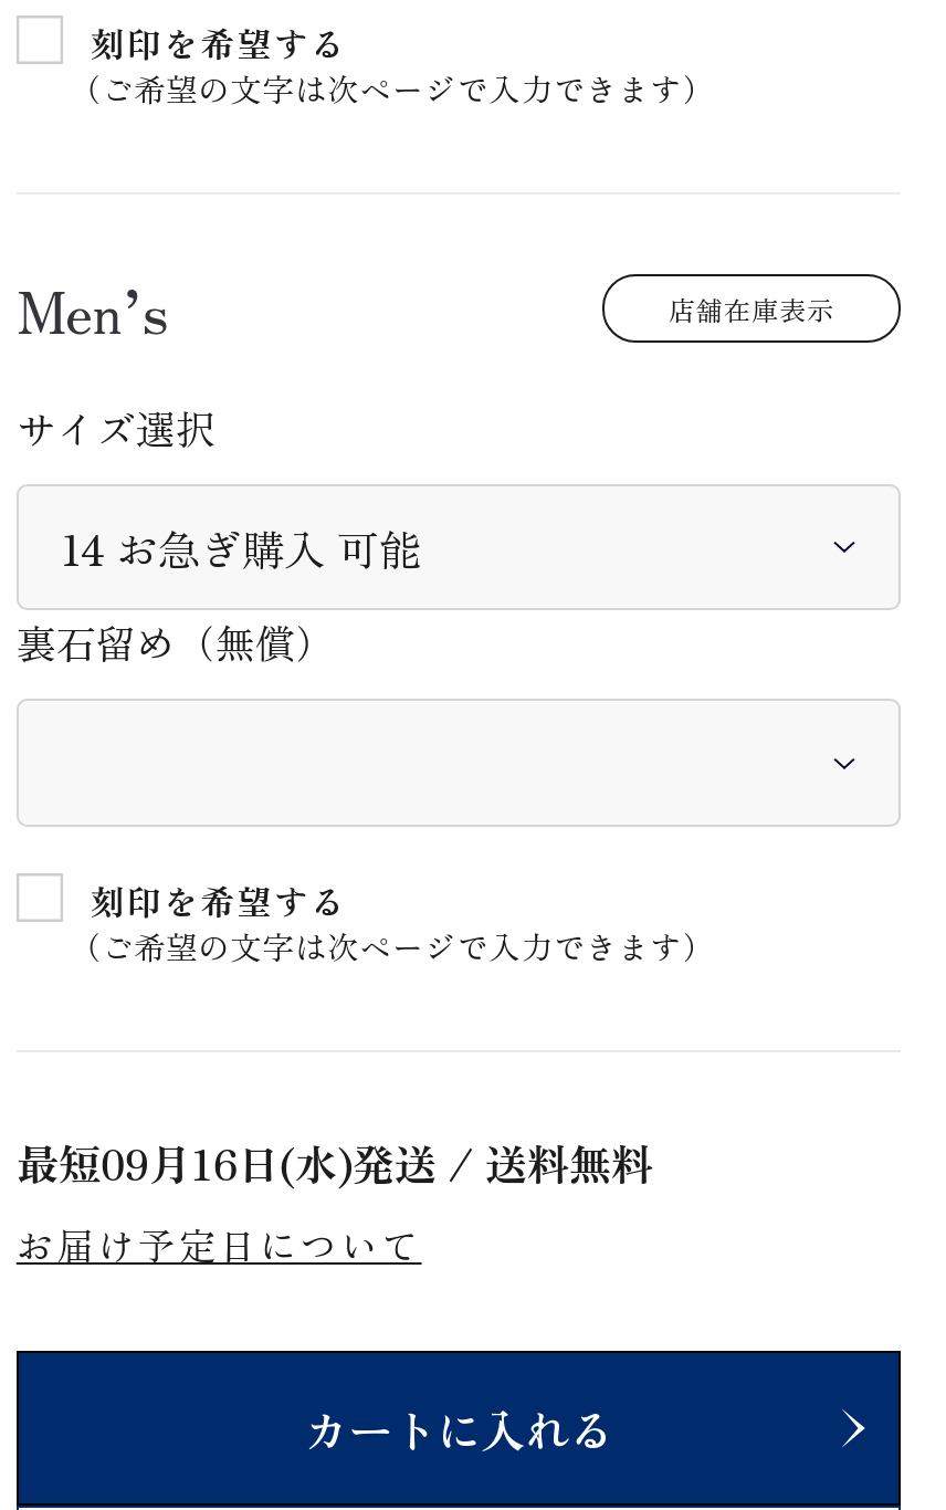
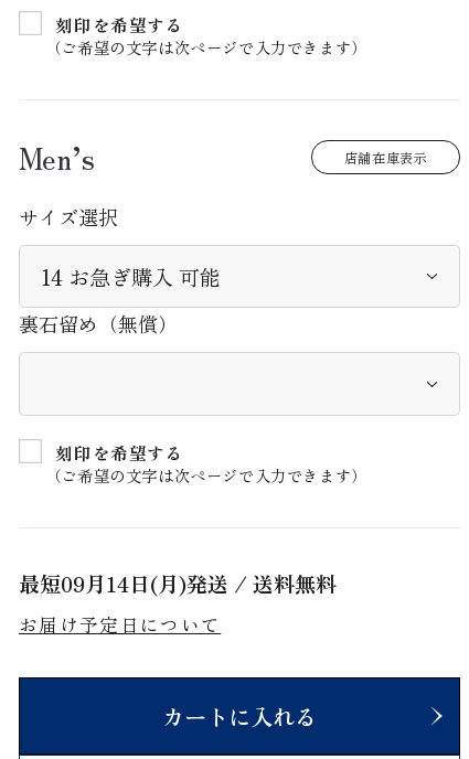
[16,1132,653,1194] 最短09月16日(水)発送 / 送料無料 -> [19,568,336,599] 最短09月14日(月)発送 / 送料無料

